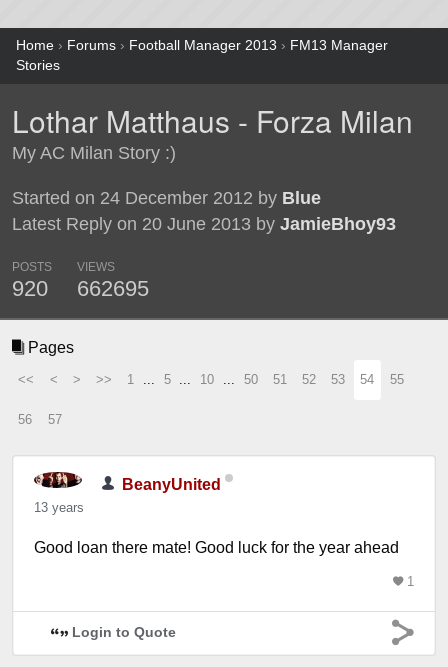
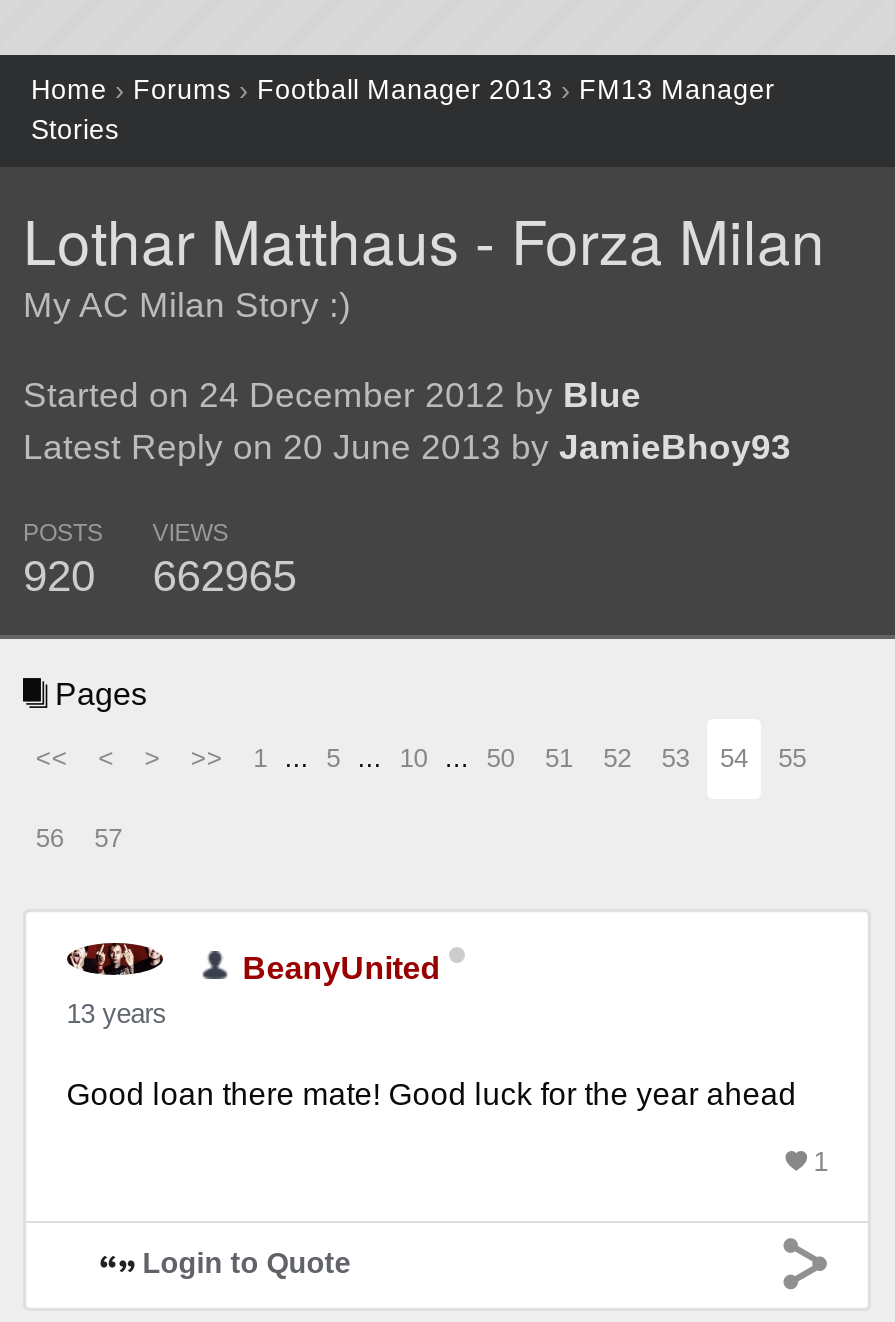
[12,276,149,301] 920 662695 -> [23,551,297,601] 920 662965

